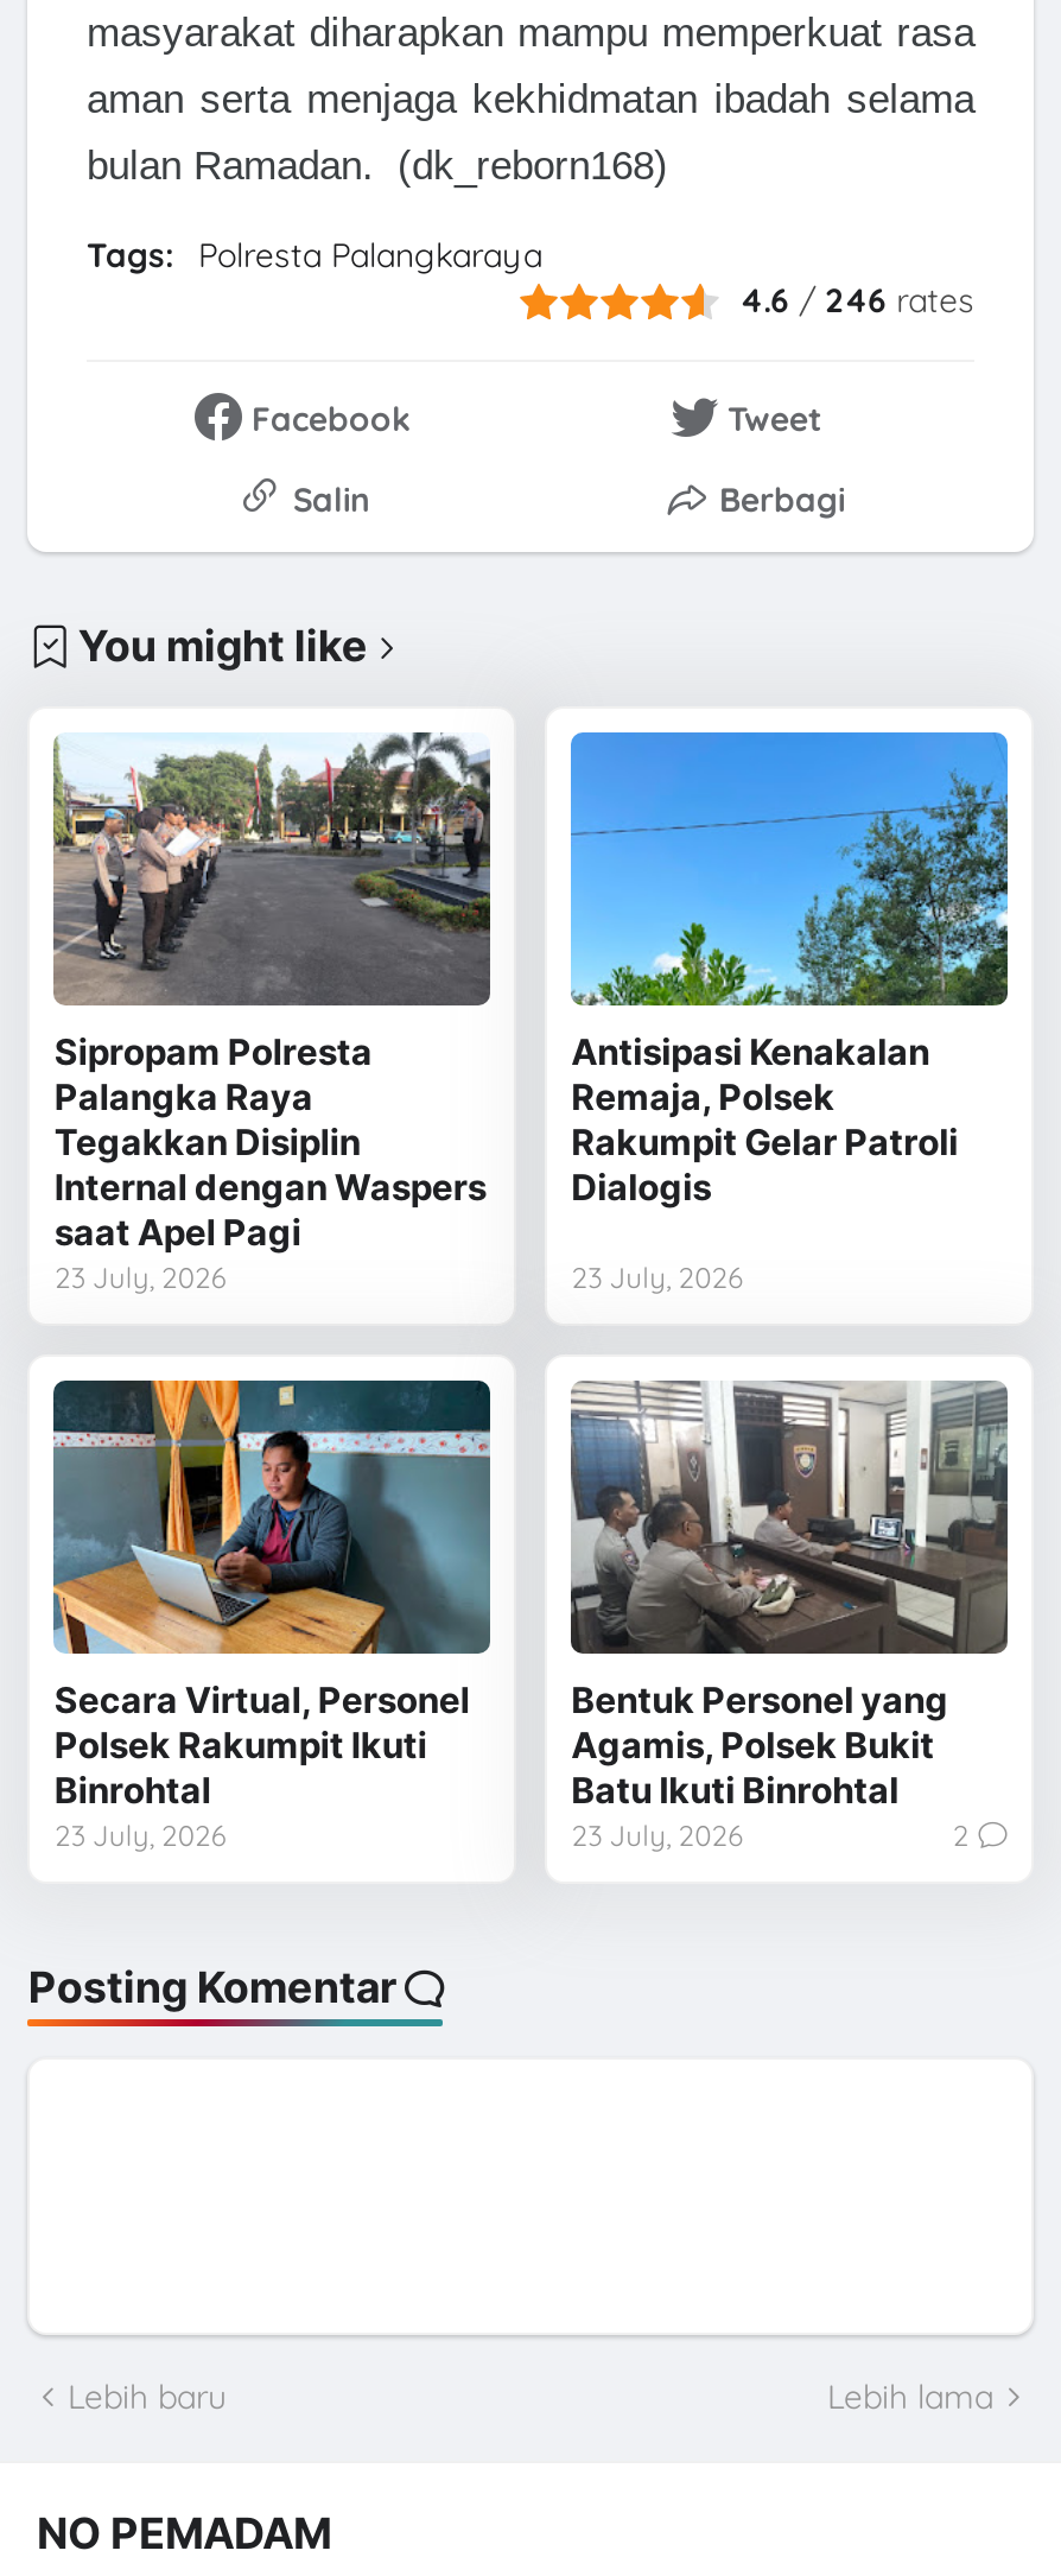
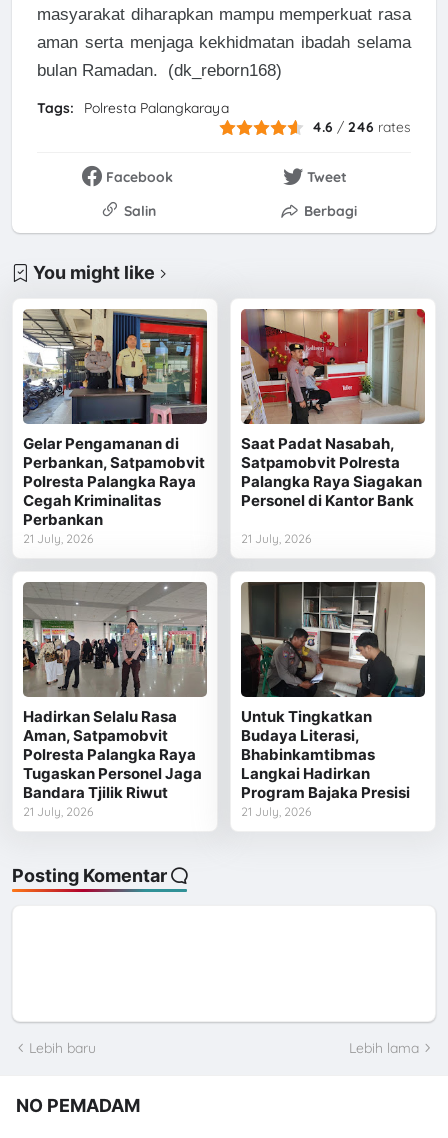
[53,732,493,1295] [image] | Sipropam Polresta | Palangka Raya | Tegakkan Disiplin | Internal dengan Waspers | saat Apel Pagi | 23 July, 2026 -> [23,308,208,546] [image] | Gelar Pengamanan di | Perbankan, Satpamobvit | Polresta Palangka Raya | Cegah Kriminalitas | Perbankan | 21 July, 2026
[568,730,1010,1210] [image] | Antisipasi Kenakalan | Remaja, Polsek | Rakumpit Gelar Patroli | Dialogis -> [240,308,426,510] [image] | Saat Padat Nasabah, | Satpamobvit Polresta | Palangka Raya Siagakan | Personel di Kantor Bank
[571,1260,742,1295] 23 July, 2026 -> [241,531,311,546] 21 July, 2026
[53,1378,490,1853] [image] | Secara Virtual, Personel | Polsek Rakumpit Ikuti | Binrohtal | 23 July, 2026 -> [22,581,207,819] [image] | Hadirkan Selalu Rasa | Aman, Satpamobvit | Polresta Palangka Raya | Tugaskan Personel Jaga | Bandara Tjilik Riwut | 21 July, 2026
[571,1378,1008,1853] [image] | Bentuk Personel yang | Agamis, Polsek Bukit | Batu Ikuti Binrohtal | 23 July, 2026 | 2 -> [240,581,425,819] [image] | Untuk Tingkatkan | Budaya Literasi, | Bhabinkamtibmas | Langkai Hadirkan | Program Bajaka Presisi | 21 July, 2026

